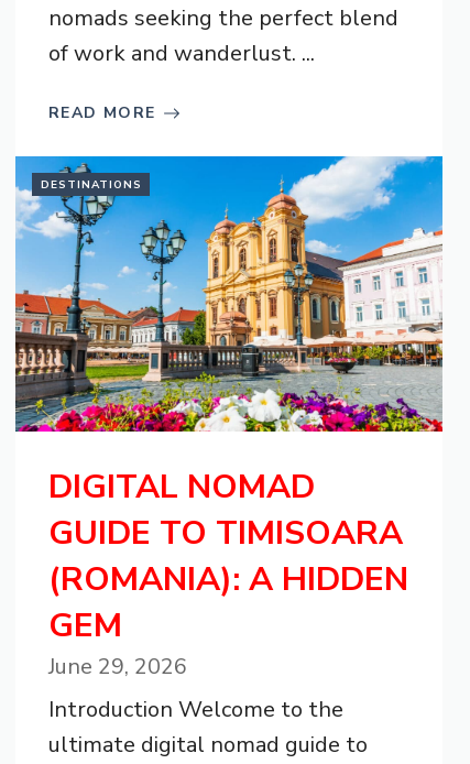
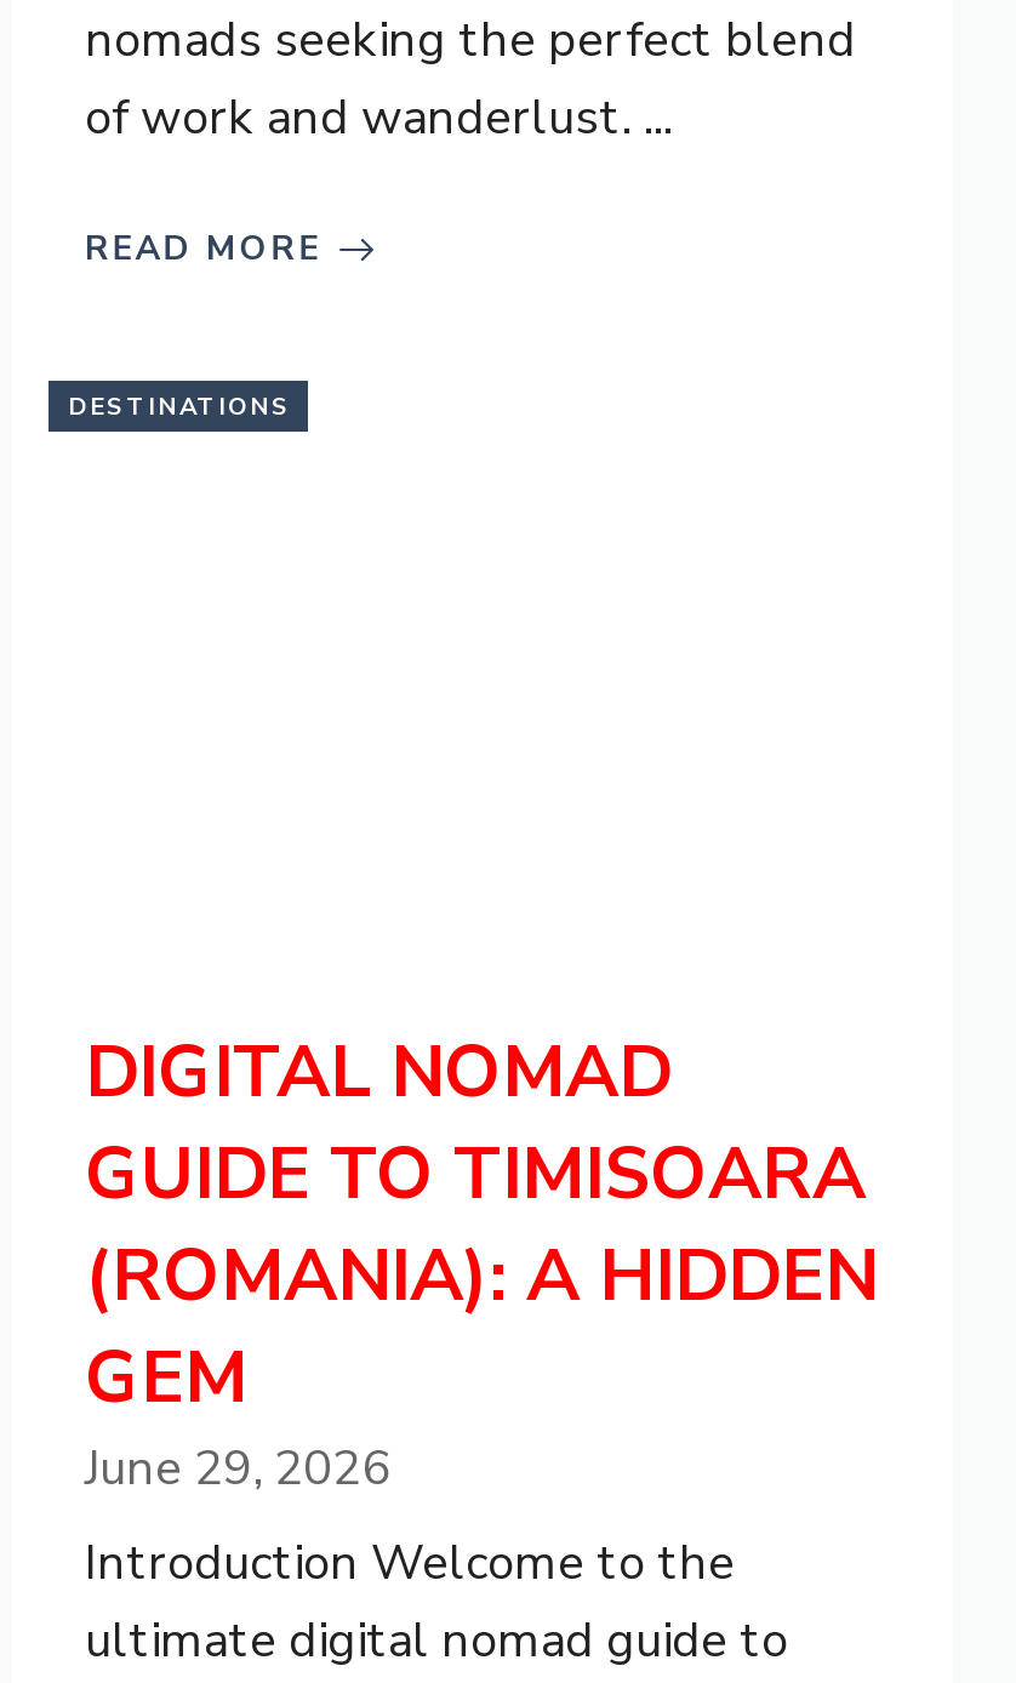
[14,155,444,433] [image] -> none

